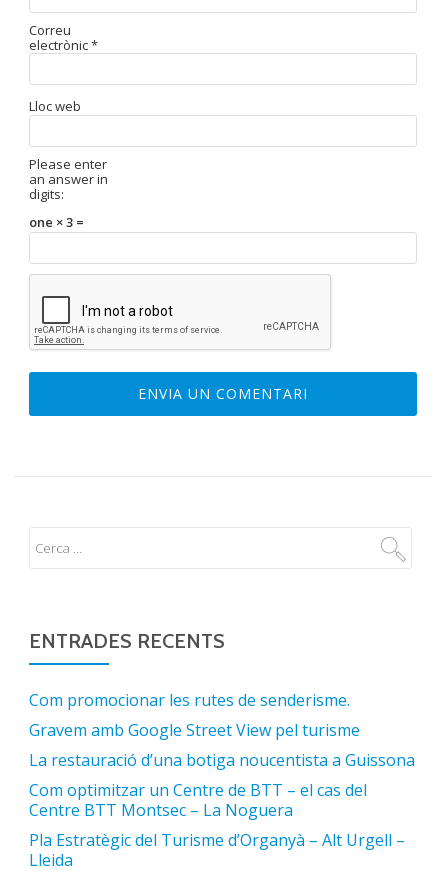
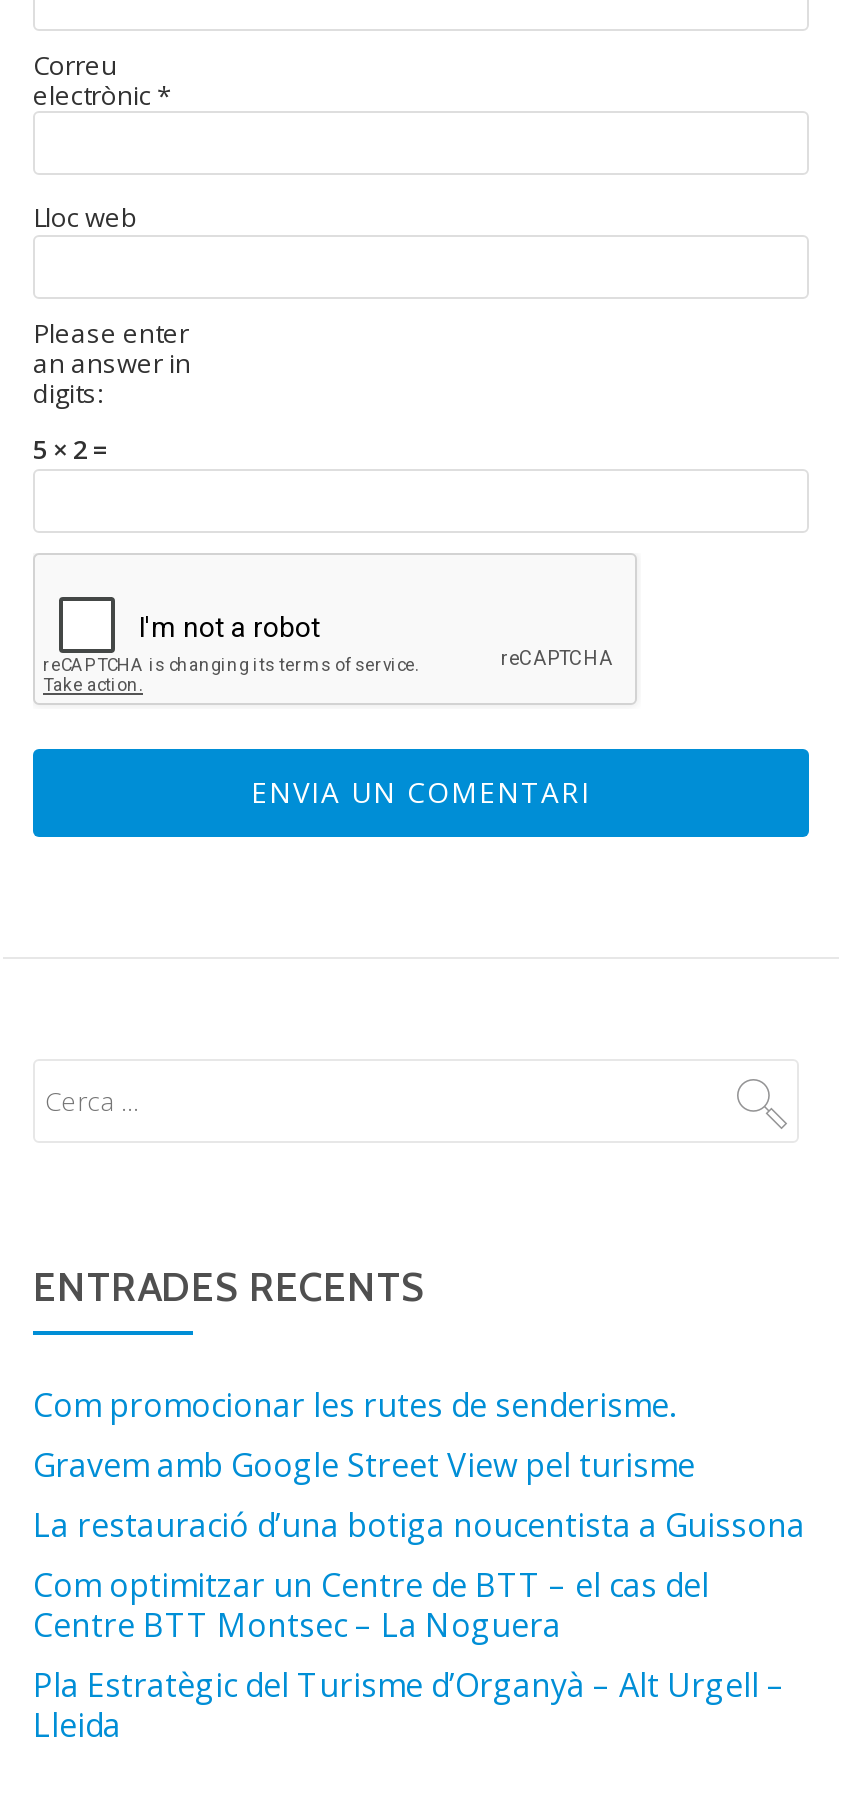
[29,213,84,231] one × 3 = -> [33,431,109,467] 5 × 2 =

